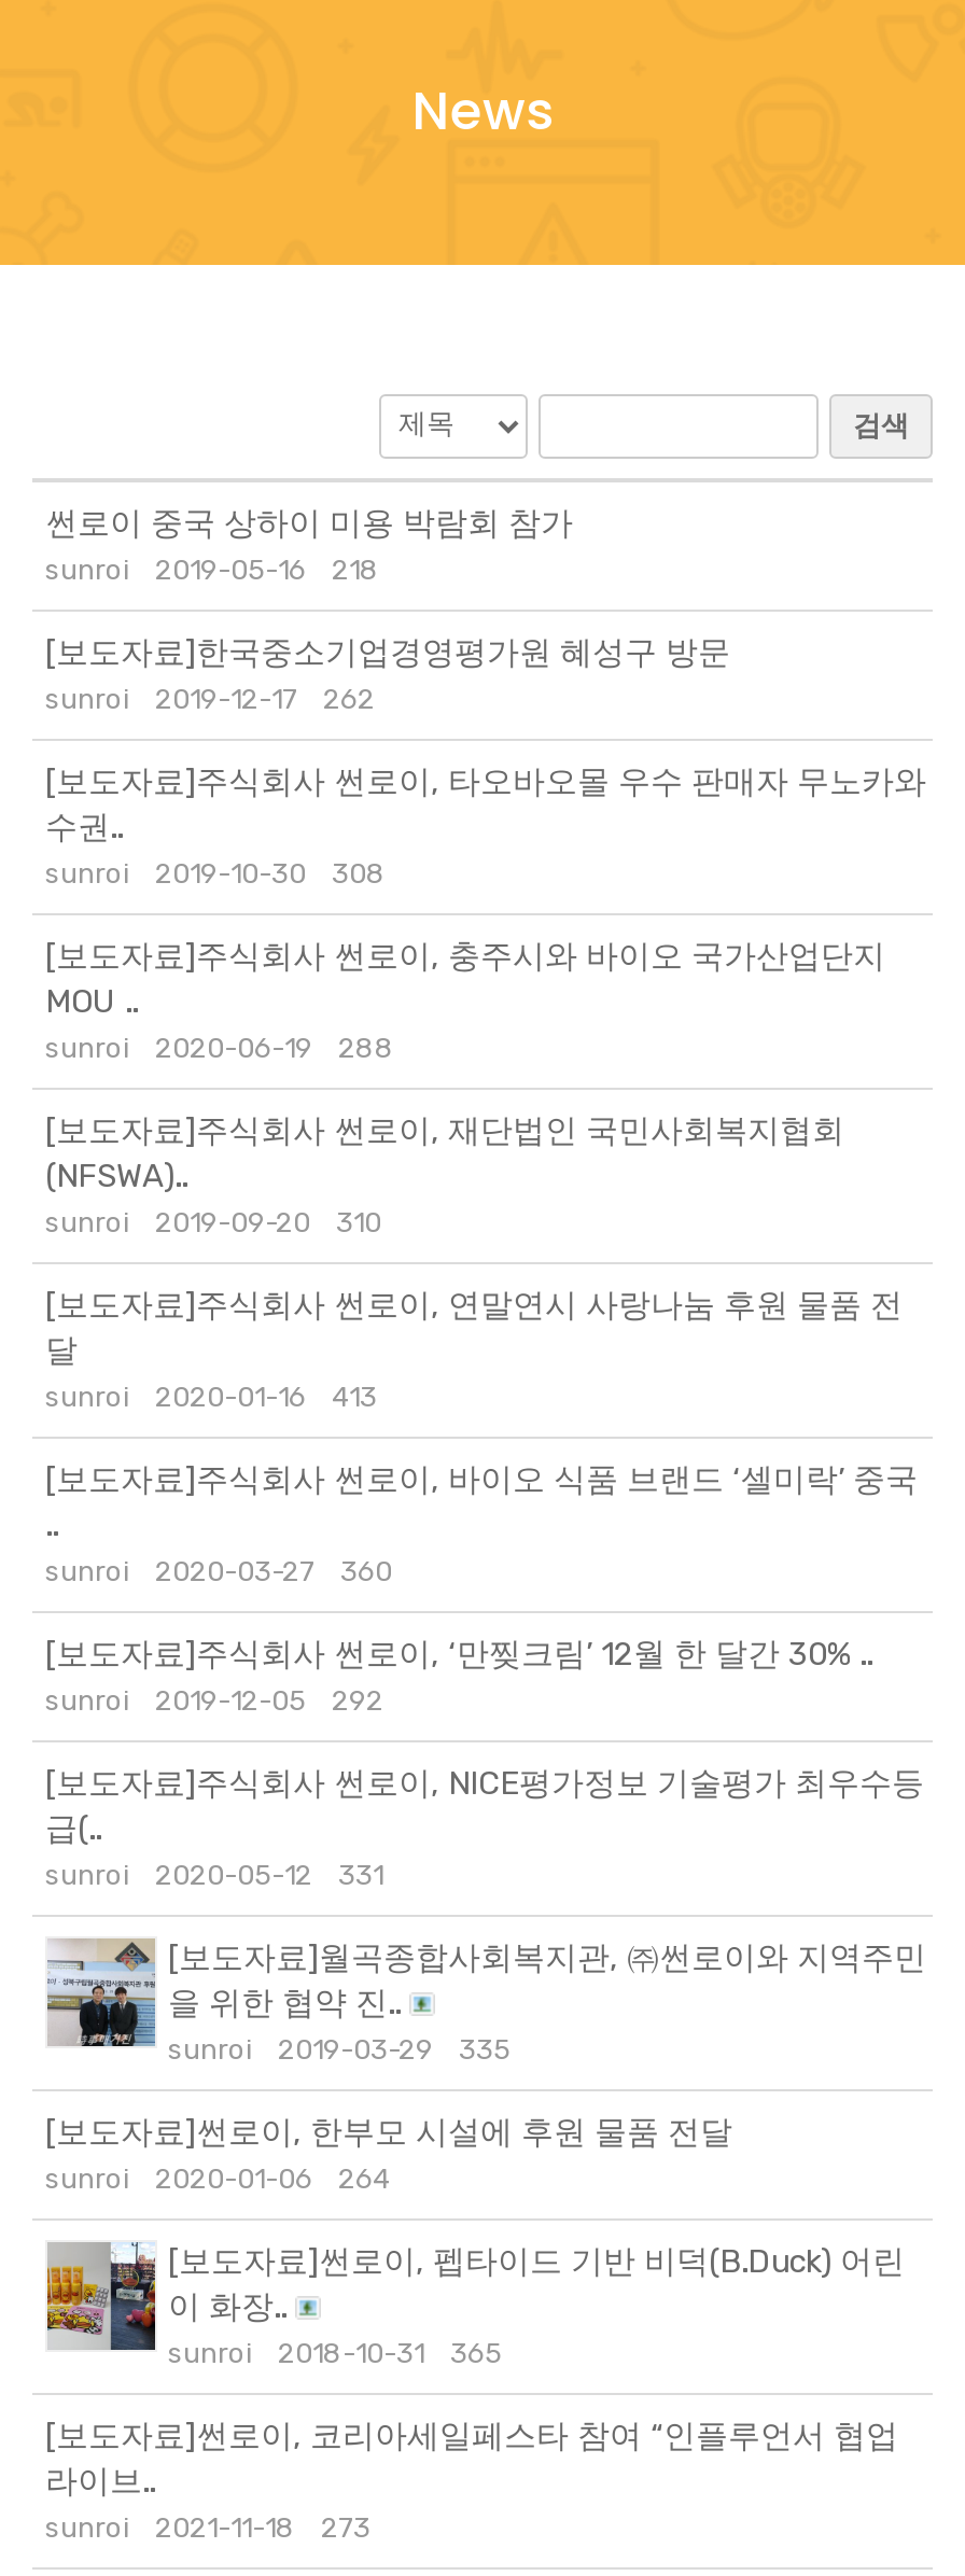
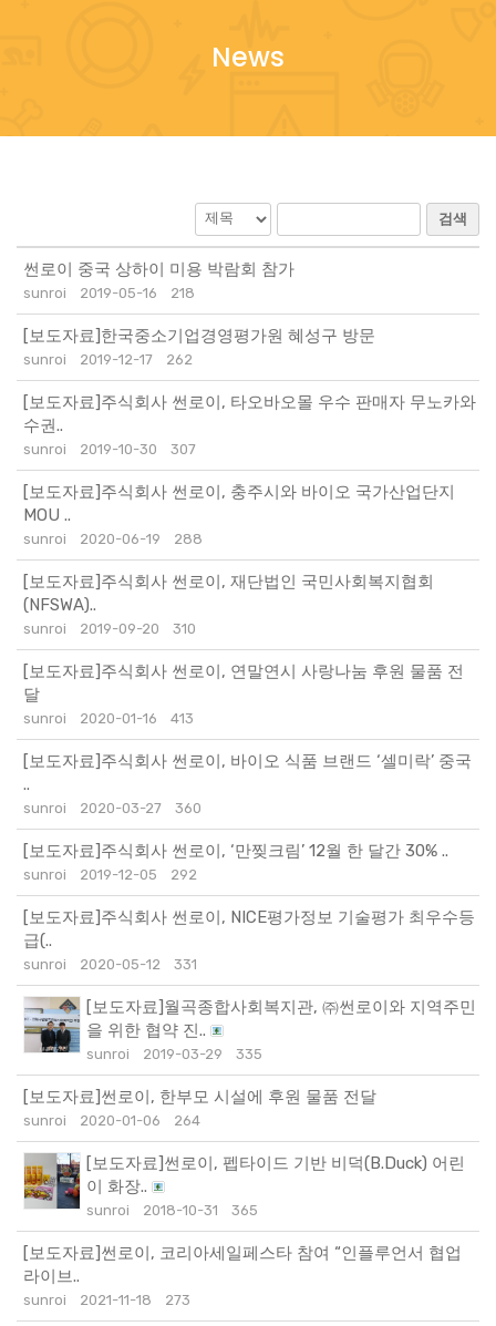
[45,857,386,890] sunroi 2019-10-30 308 -> [23,441,196,458] sunroi 2019-10-30 307

